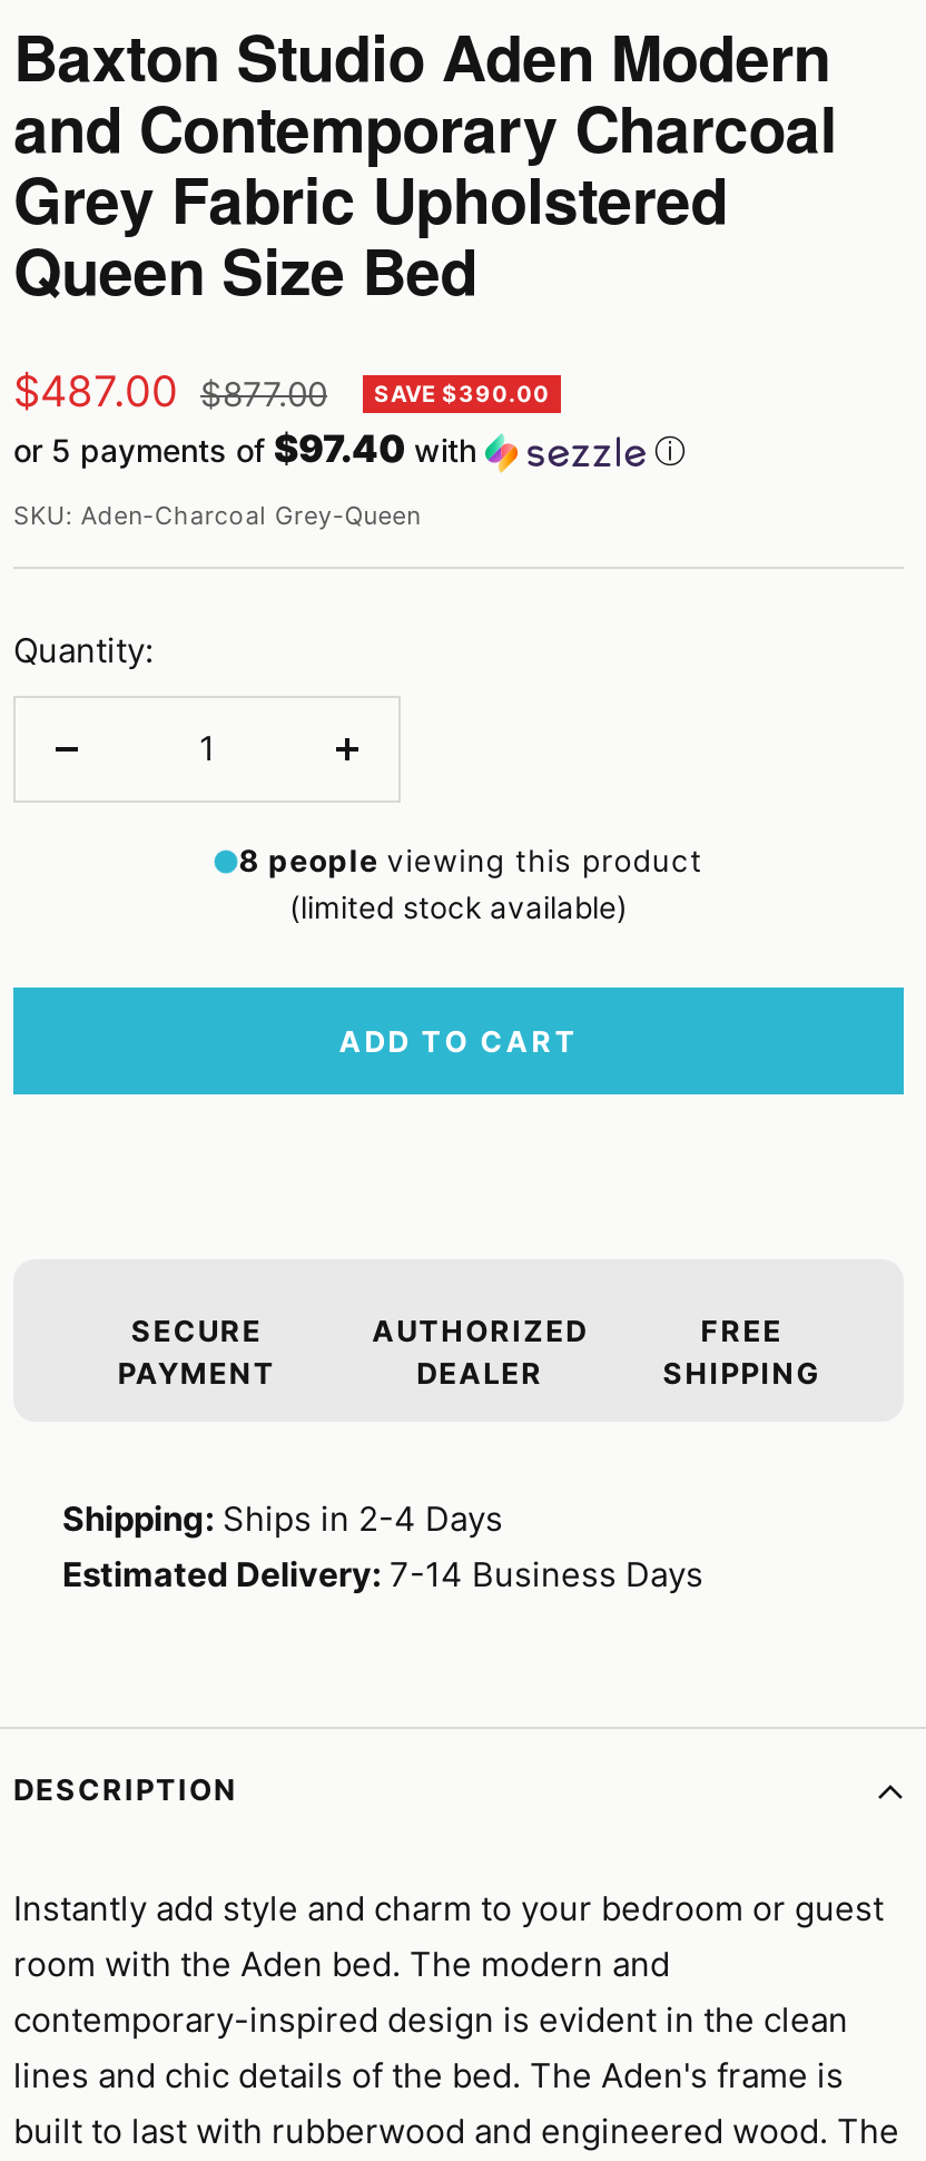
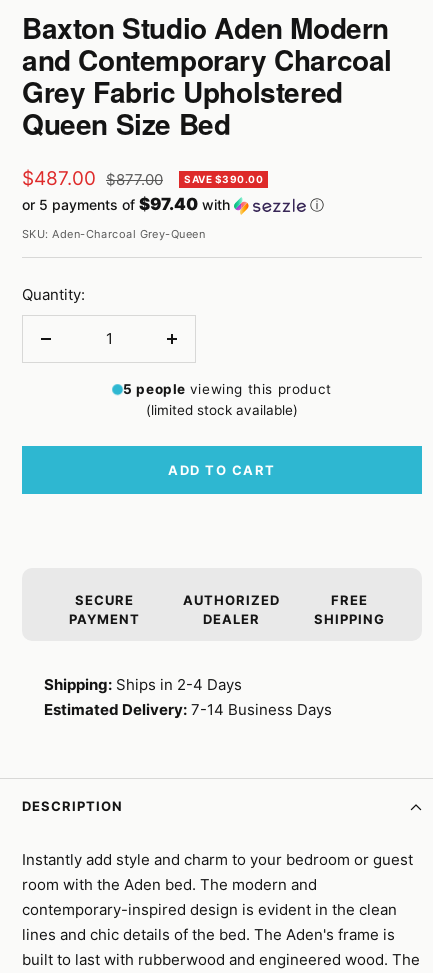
[239,843,703,879] 8 people viewing this product -> [123,381,332,397] 5 people viewing this product

